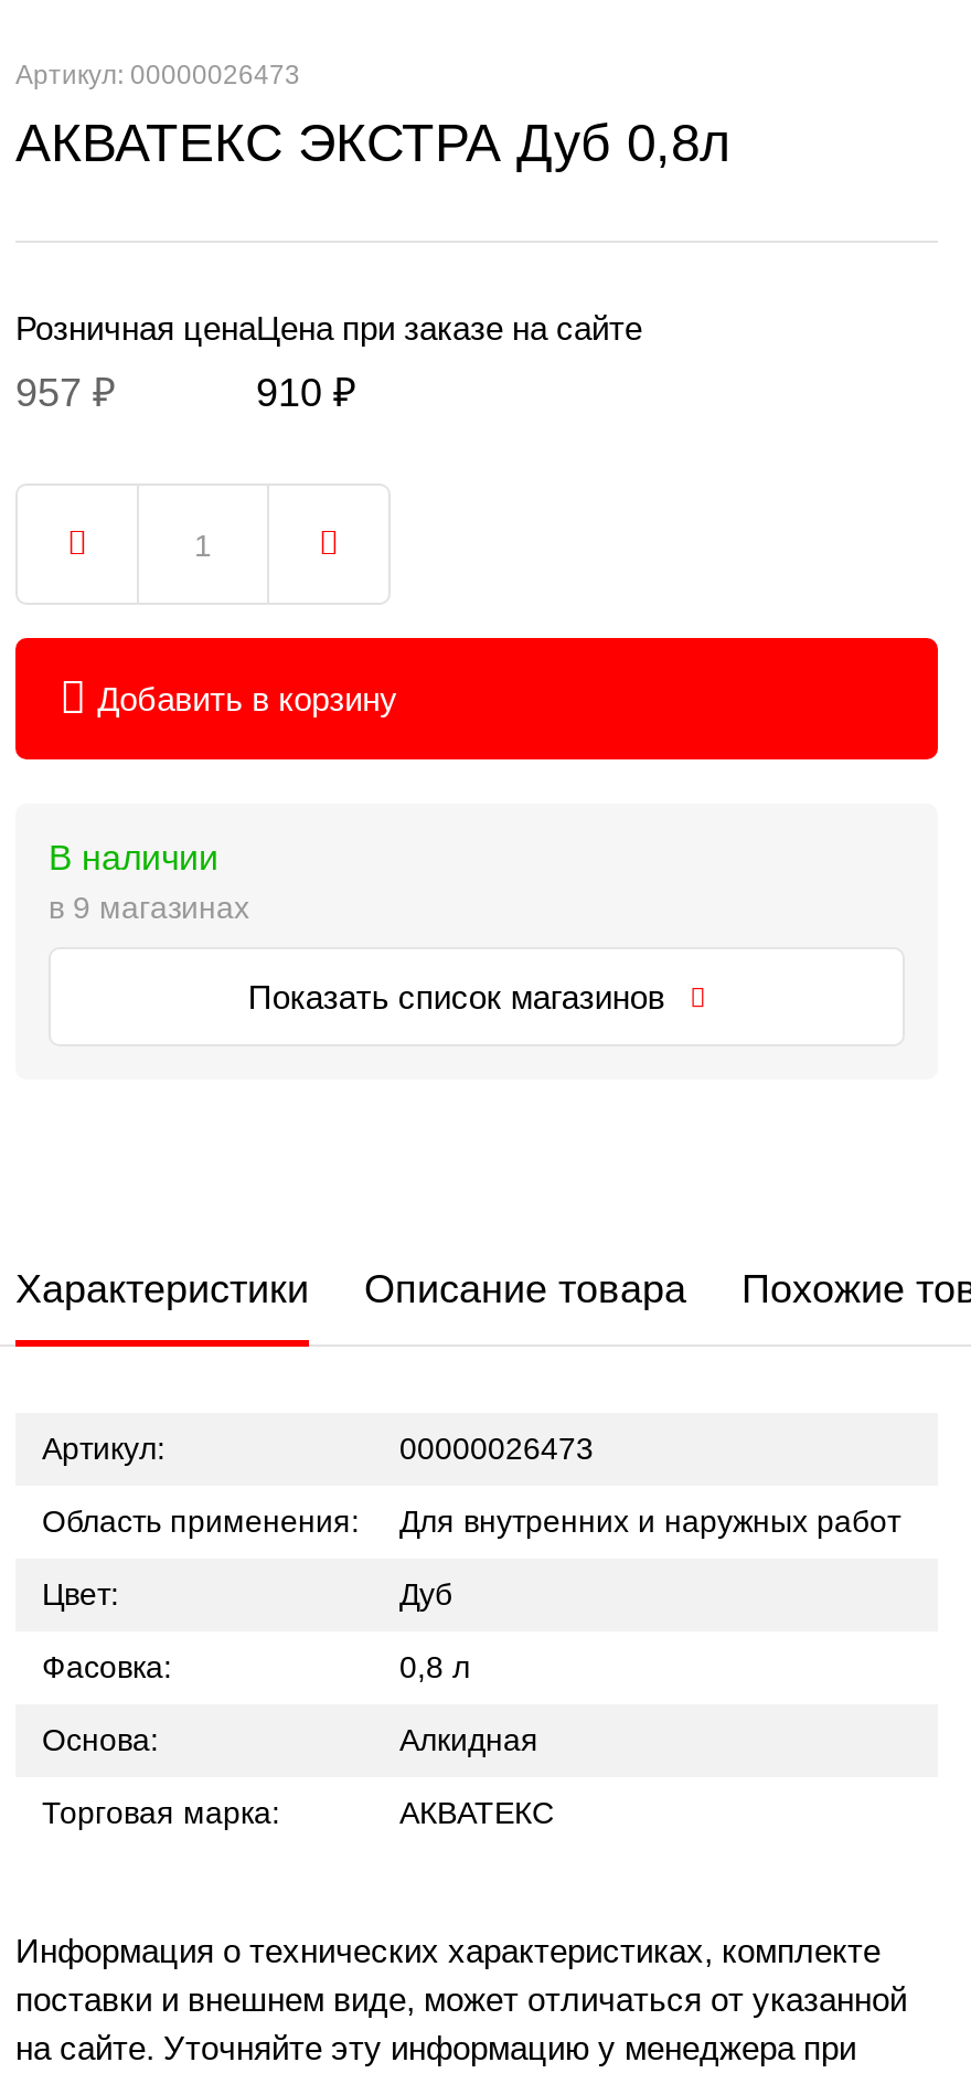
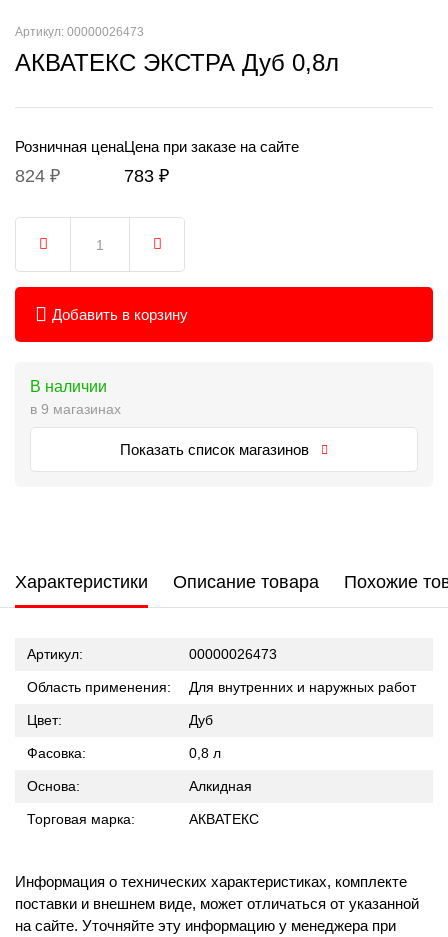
[15,371,115,415] 957 ₽ -> [15,166,60,186] 824 ₽
[256,371,355,415] 910 ₽ -> [124,166,169,186] 783 ₽

